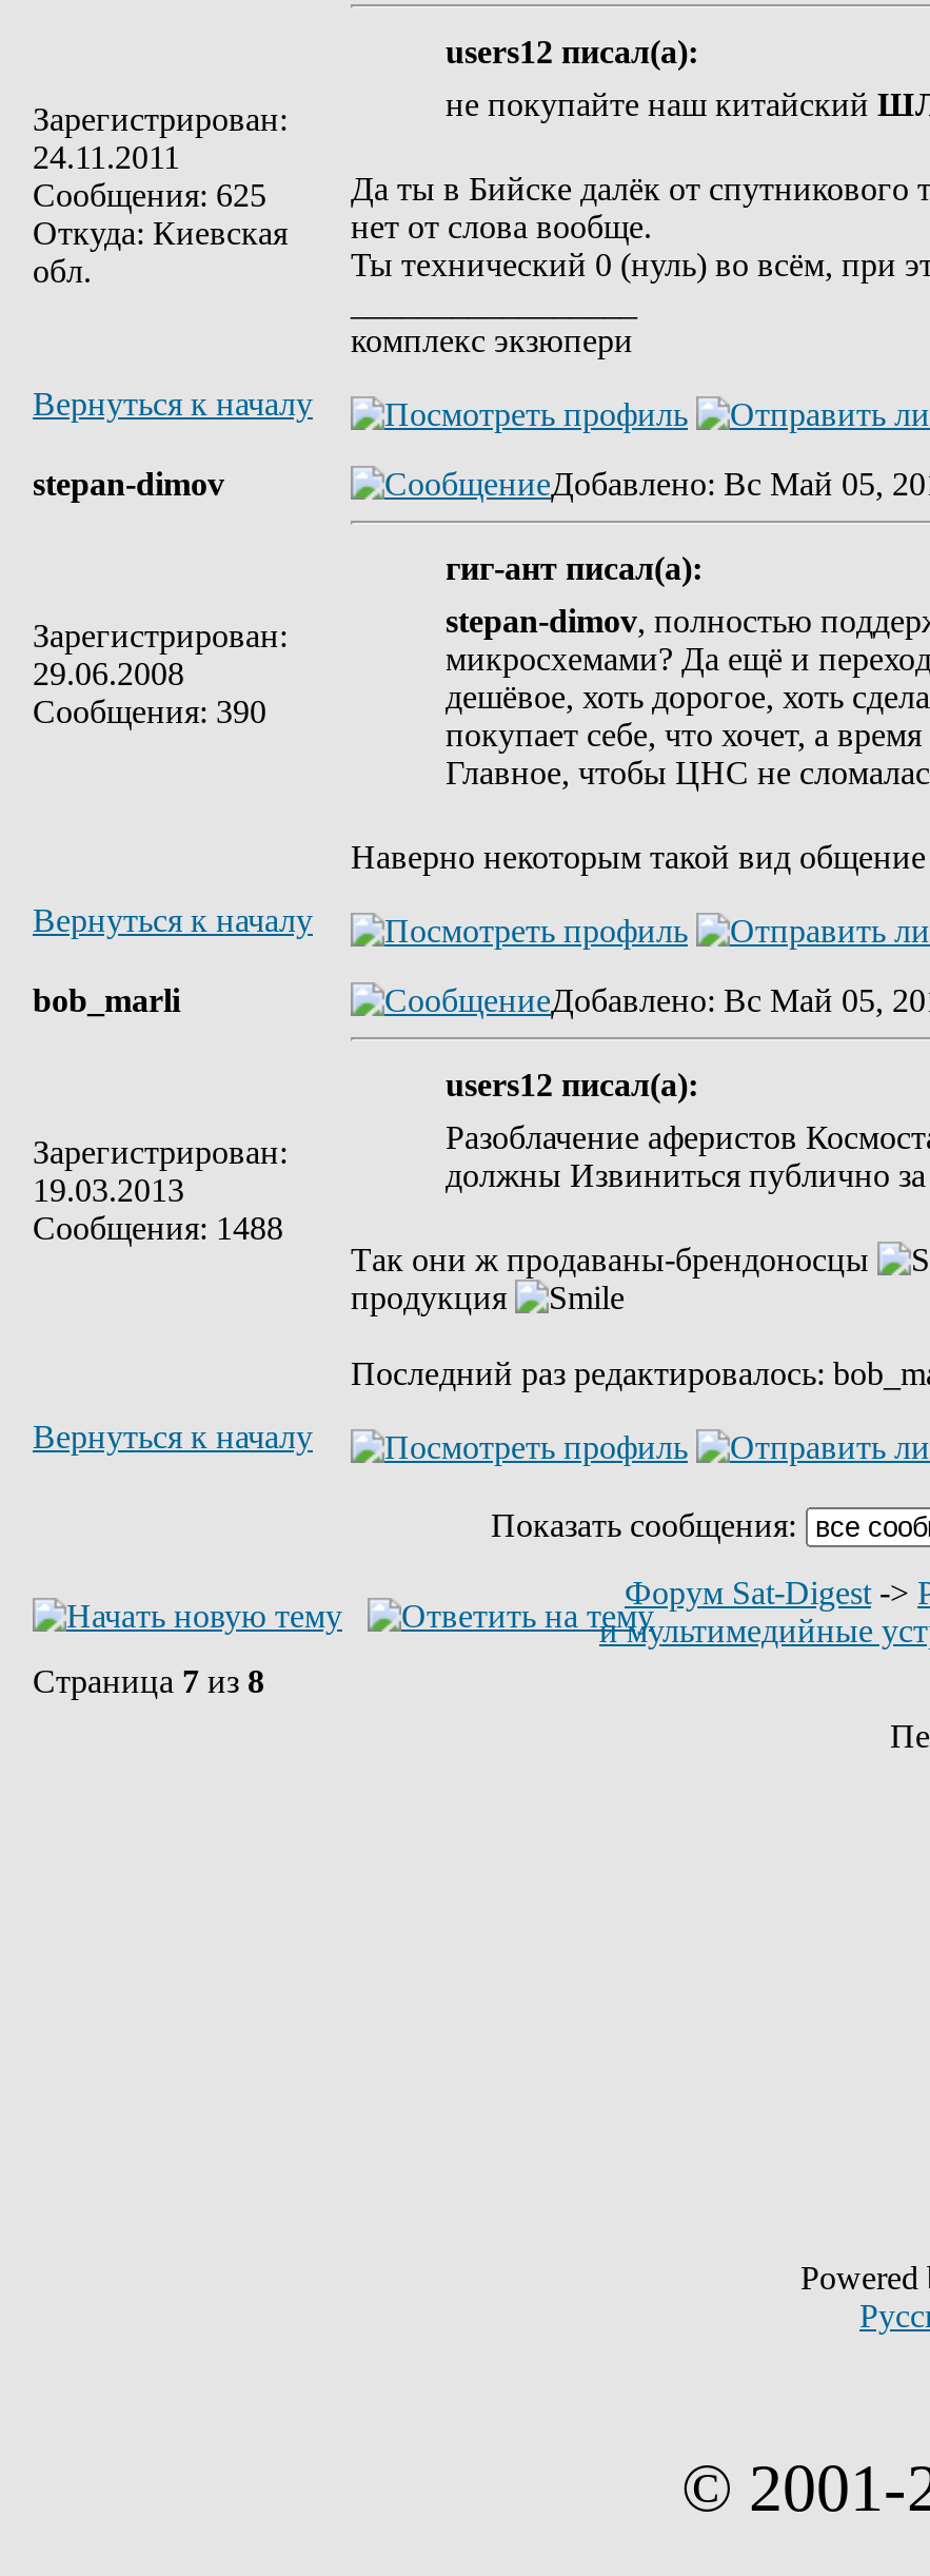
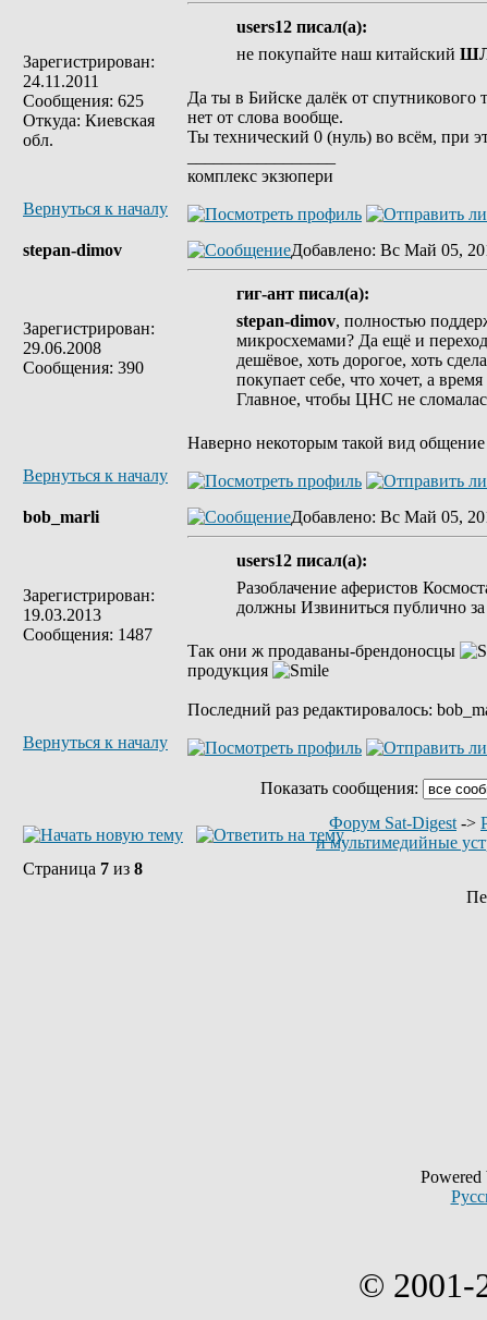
[33,1210,283,1246] Сообщения: 1488 -> [23,625,153,644] Сообщения: 1487

